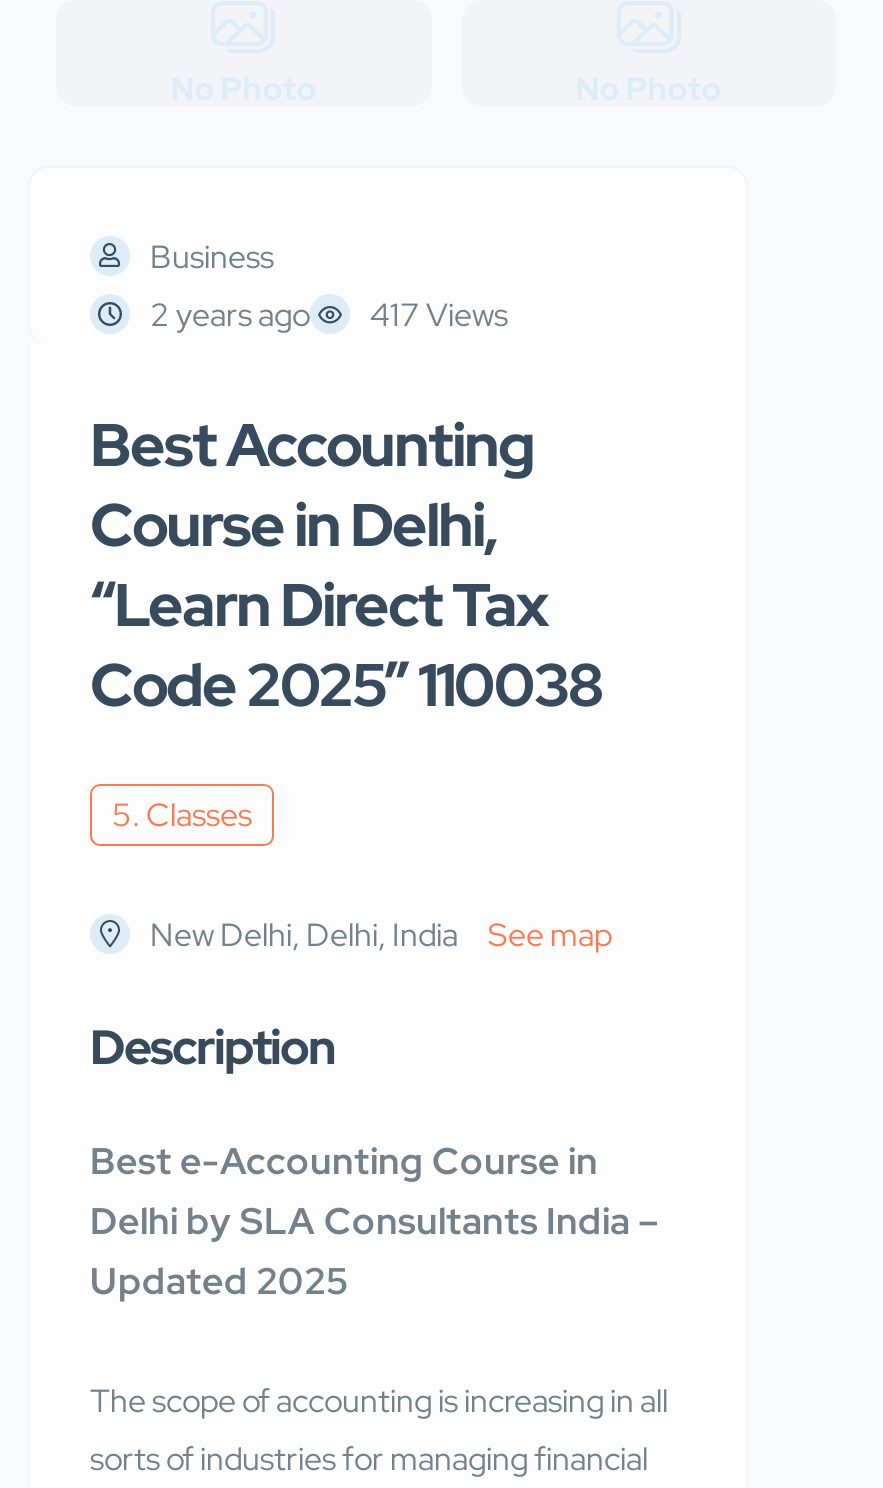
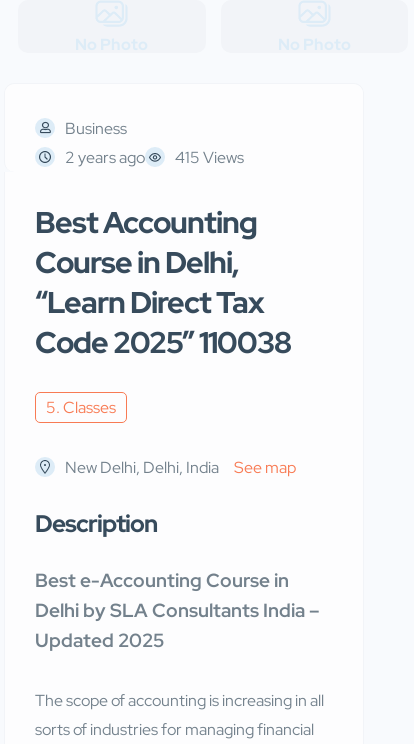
[150,293,508,335] 2 years ago 417 Views -> [65,146,244,167] 2 years ago 415 Views

